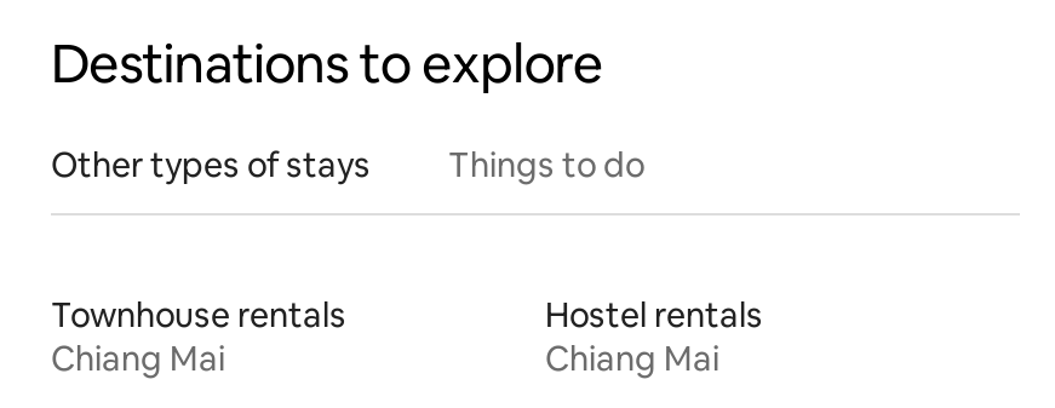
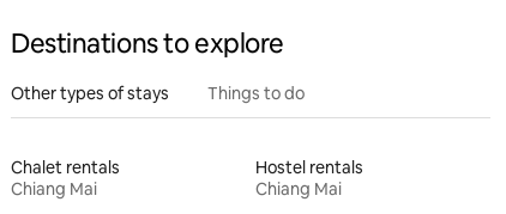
[51,293,346,337] Townhouse rentals -> [11,157,120,178] Chalet rentals

